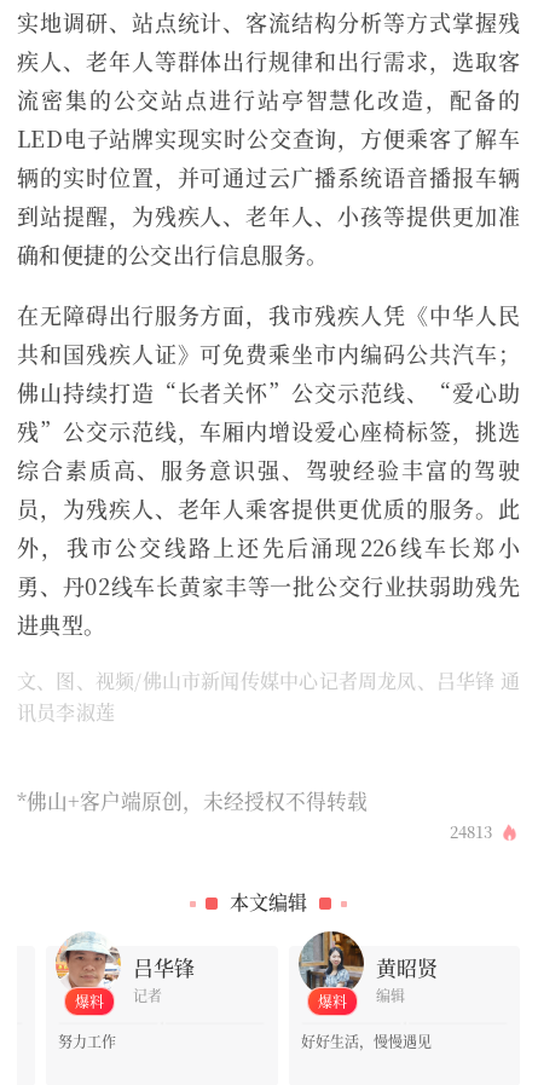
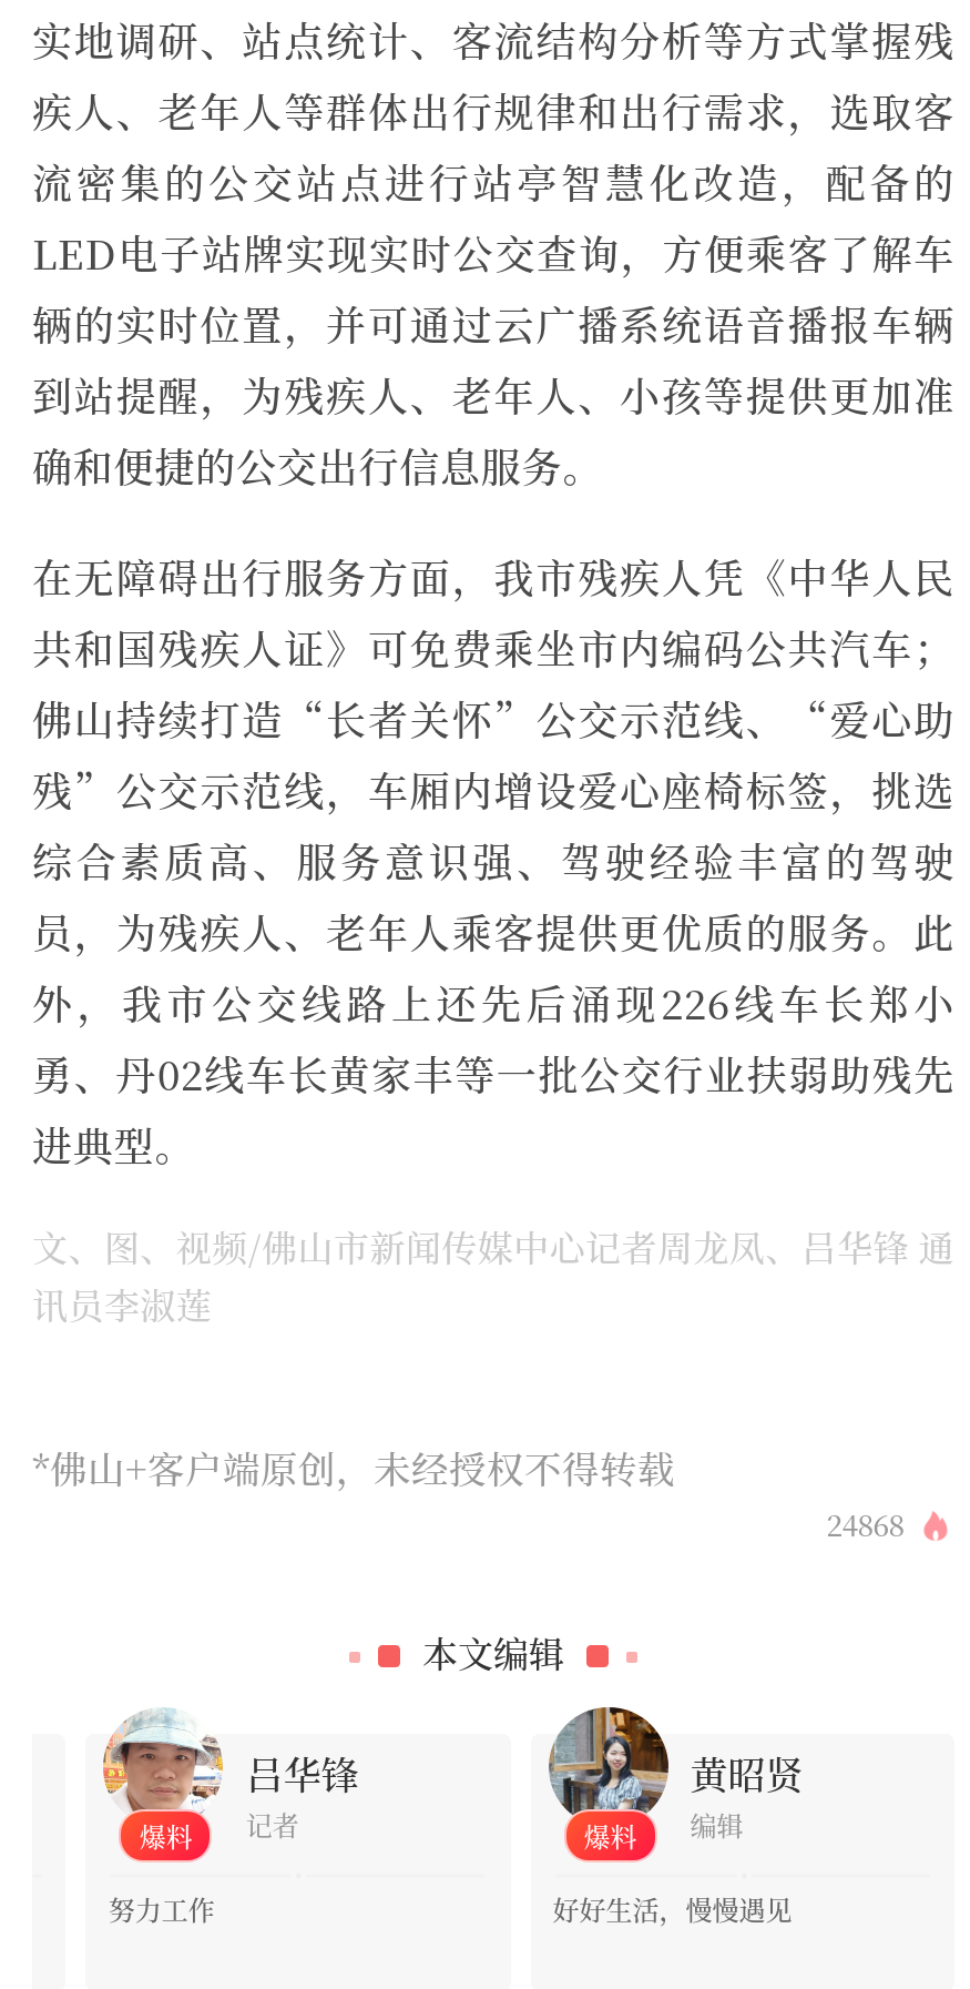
[450,820,492,843] 24813 -> [827,1503,904,1545] 24868

